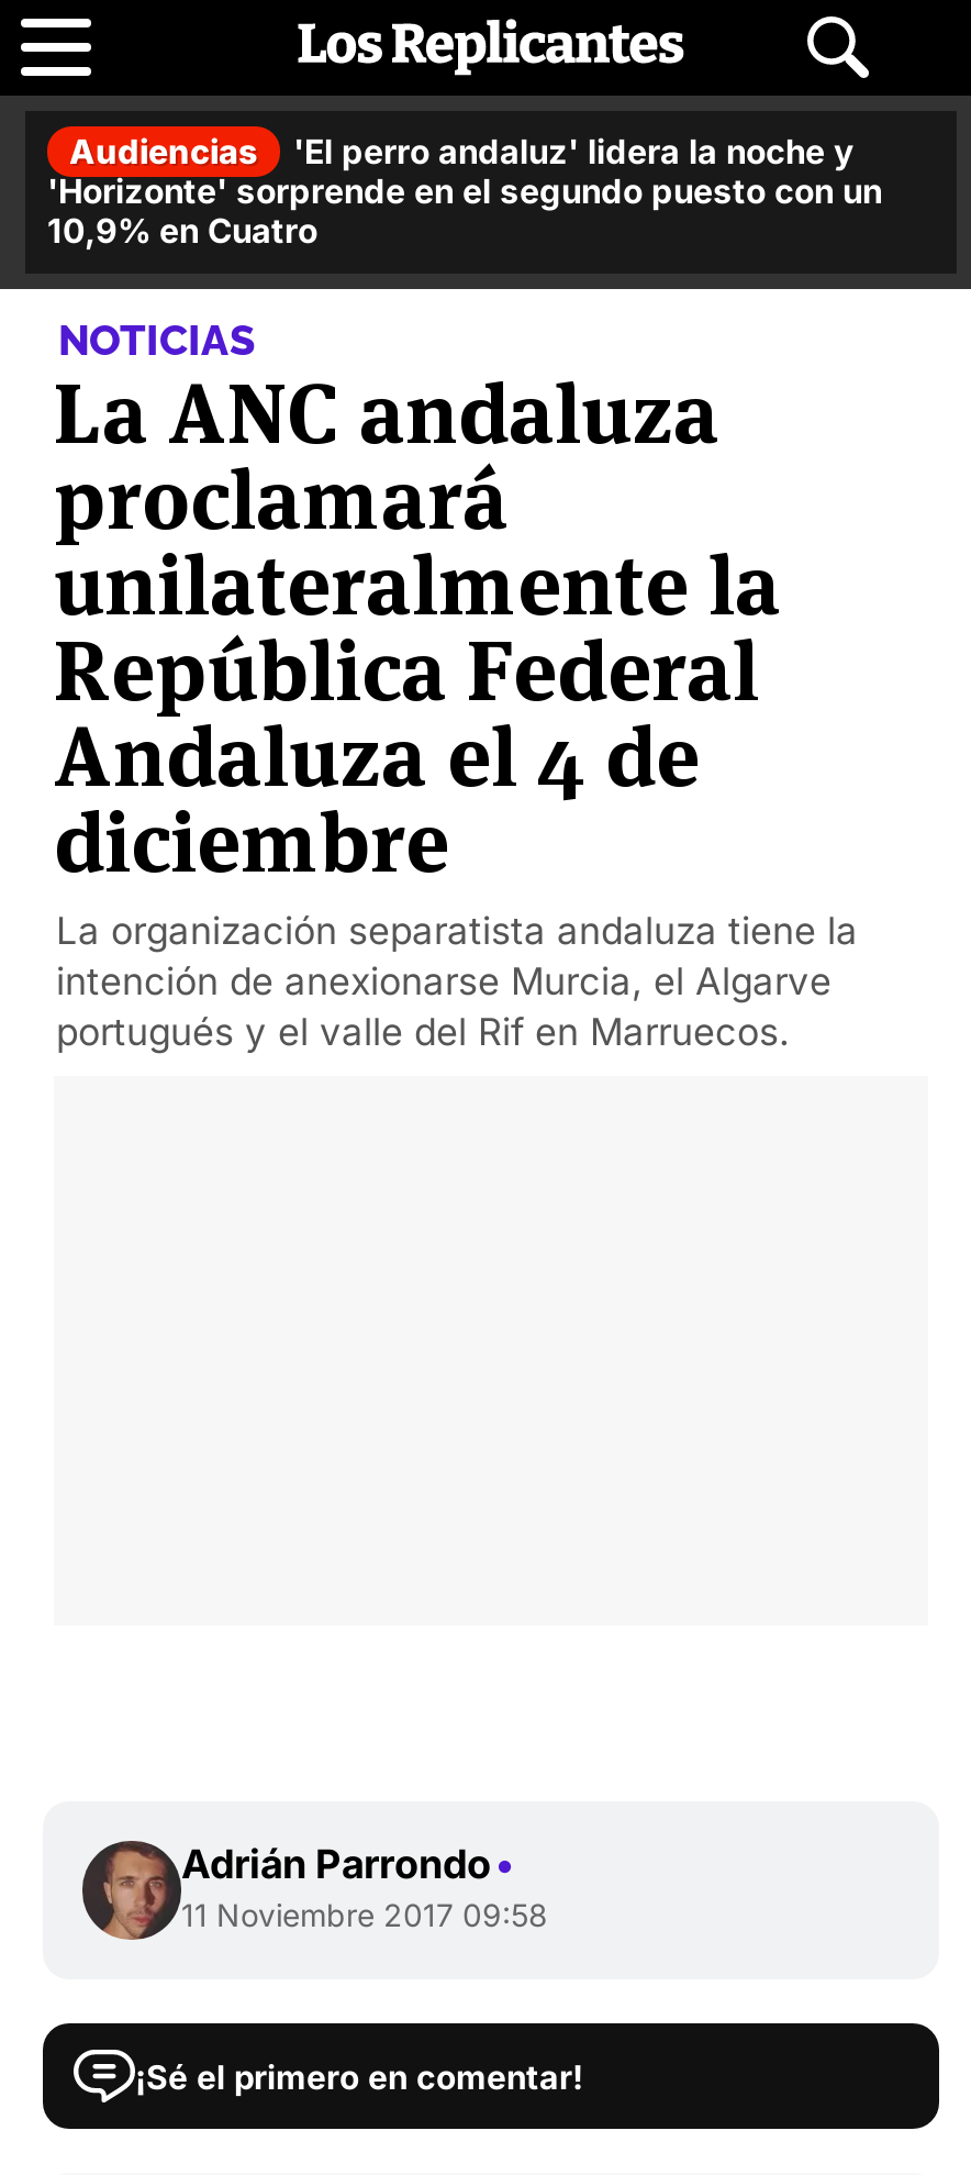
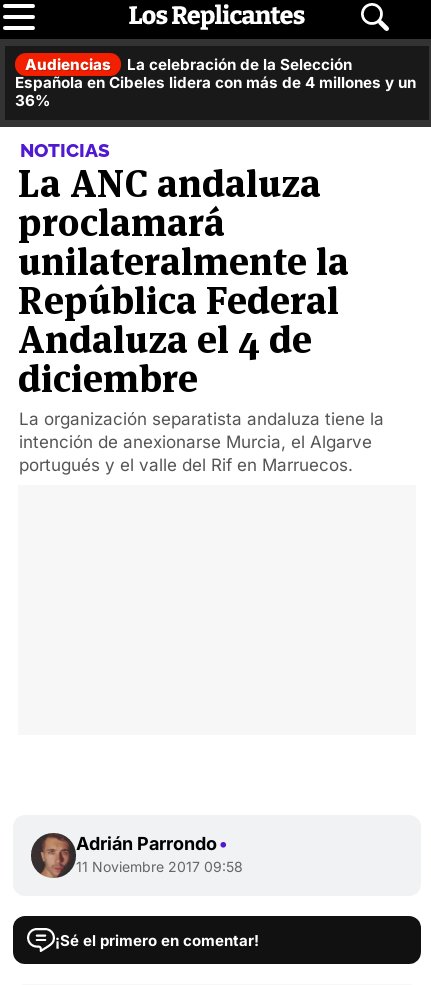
[47,131,882,252] 'El perro andaluz' lidera la noche y | 'Horizonte' sorprende en el segundo puesto con un | 10,9% en Cuatro -> [15,55,416,110] La celebración de la Selección | Española en Cibeles lidera con más de 4 millones y un | 36%

